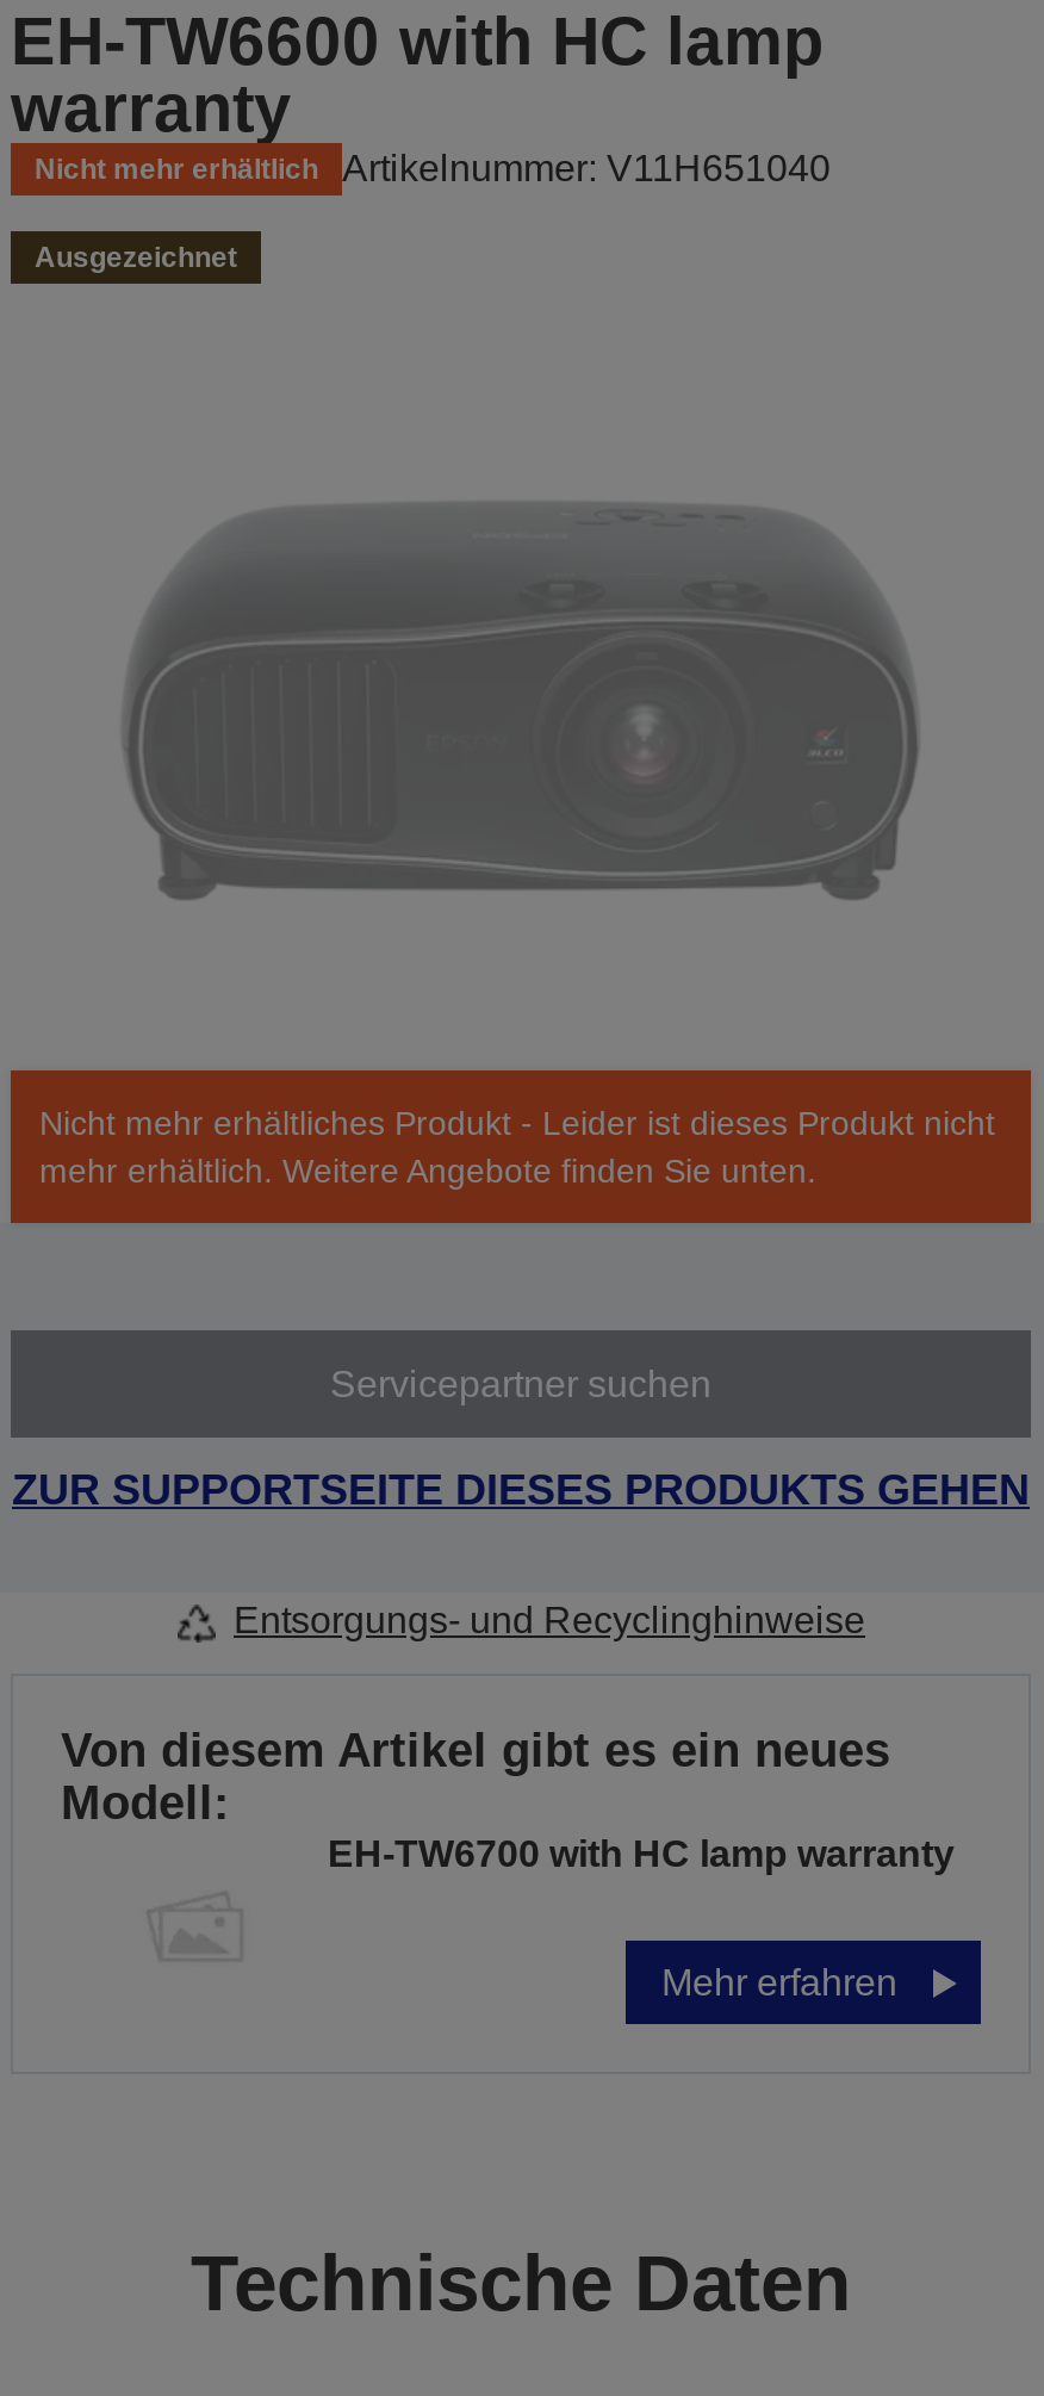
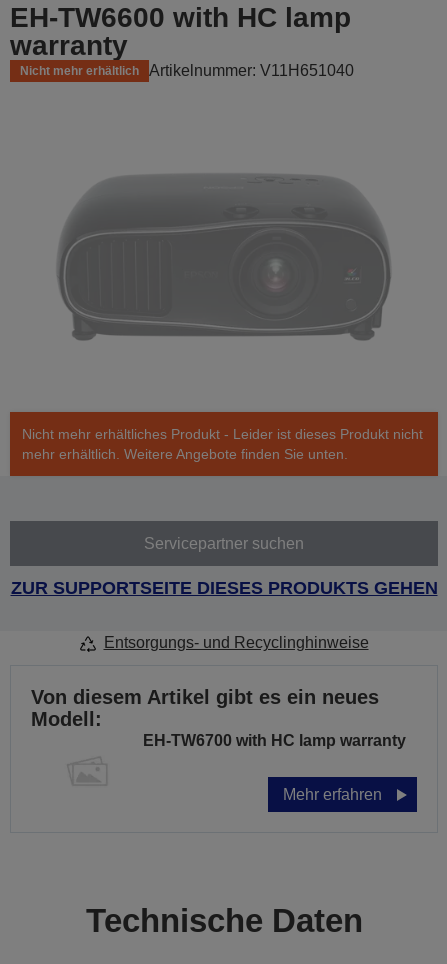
[35,241,237,274] Ausgezeichnet -> none

